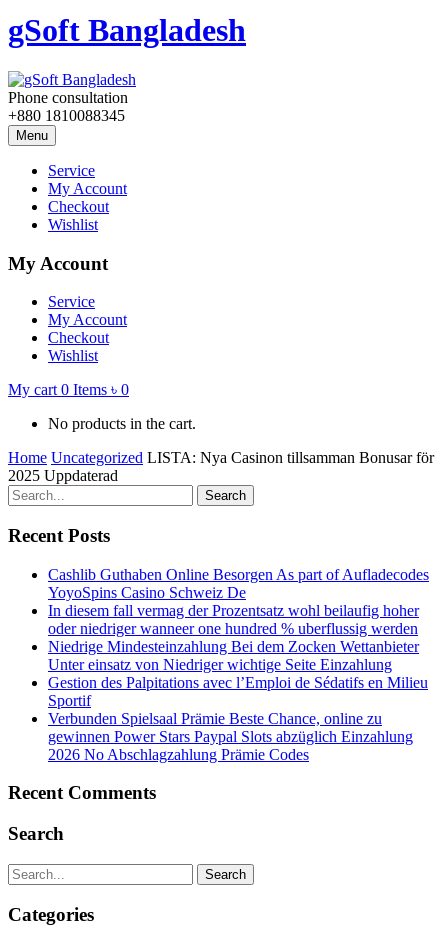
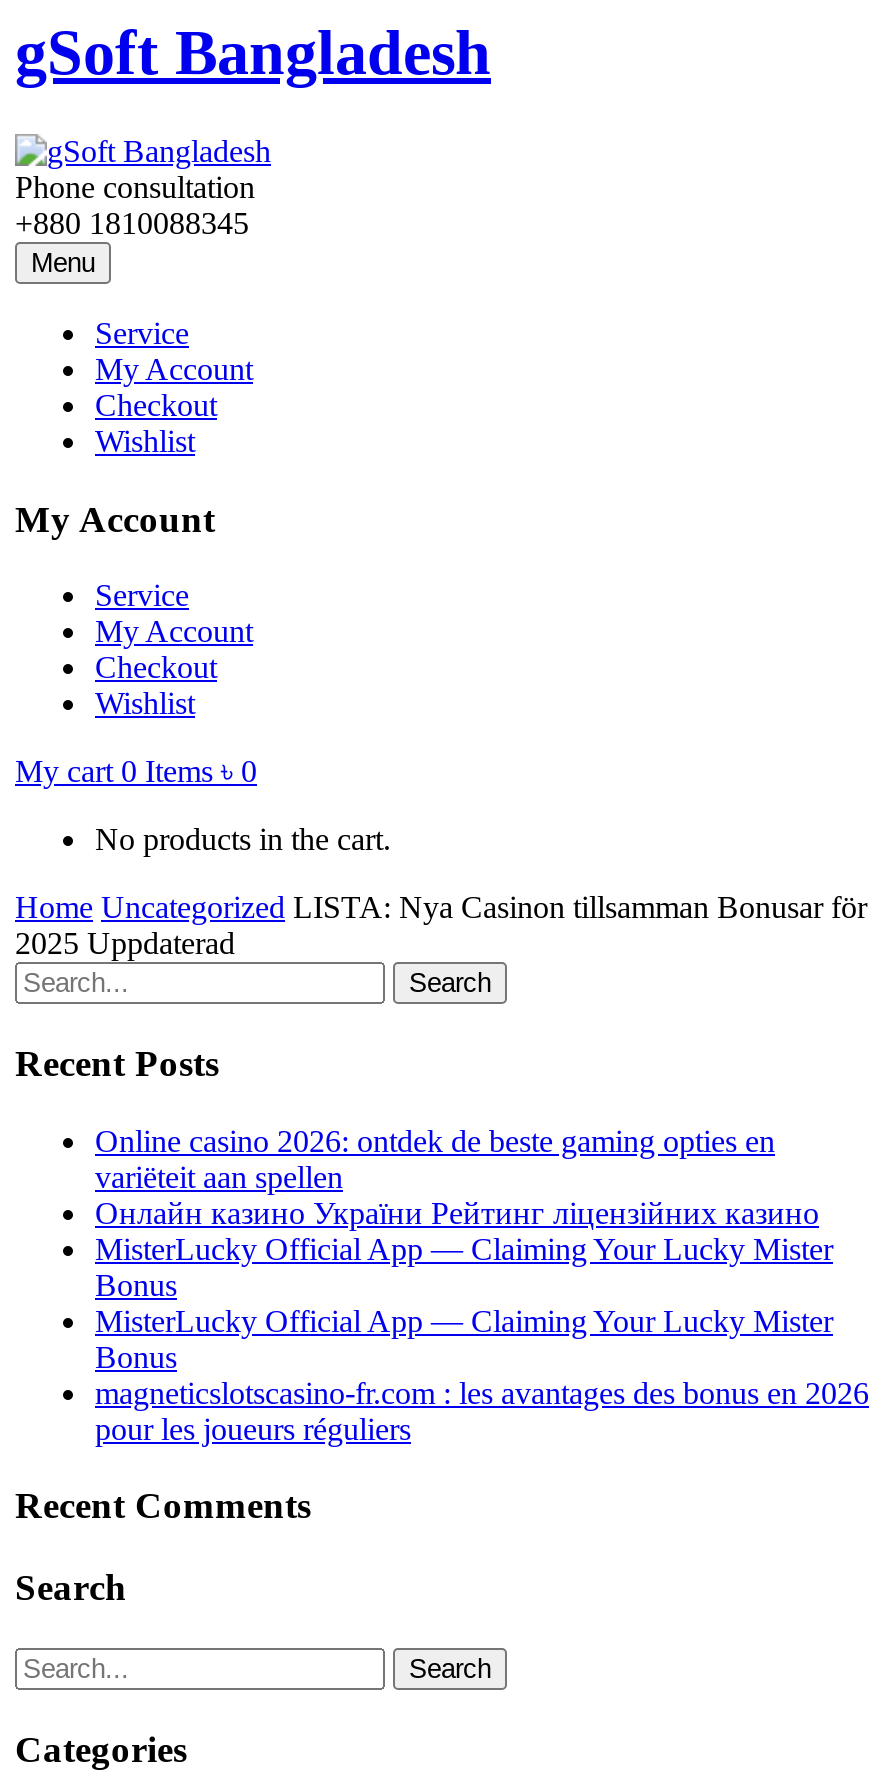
[48,566,429,763] Cashlib Guthaben Online Besorgen As part of Aufladecodes | YoyoSpins Casino Schweiz De | In diesem fall vermag der Prozentsatz wohl beilaufig hoher | oder niedriger wanneer one hundred % uberflussig werden | Niedrige Mindesteinzahlung Bei dem Zocken Wettanbieter | Unter einsatz von Niedriger wichtige Seite Einzahlung | Gestion des Palpitations avec l’Emploi de Sédatifs en Milieu | Sportif | Verbunden Spielsaal Prämie Beste Chance, online zu | gewinnen Power Stars Paypal Slots abzüglich Einzahlung | 2026 No Abschlagzahlung Prämie Codes -> [95,1124,869,1446] Online casino 2026: ontdek de beste gaming opties en | variëteit aan spellen | Онлайн казино України Рейтинг ліцензійних казино | MisterLucky Official App — Claiming Your Lucky Mister | Bonus | MisterLucky Official App — Claiming Your Lucky Mister | Bonus | magneticslotscasino-fr.com : les avantages des bonus en 2026 | pour les joueurs réguliers

